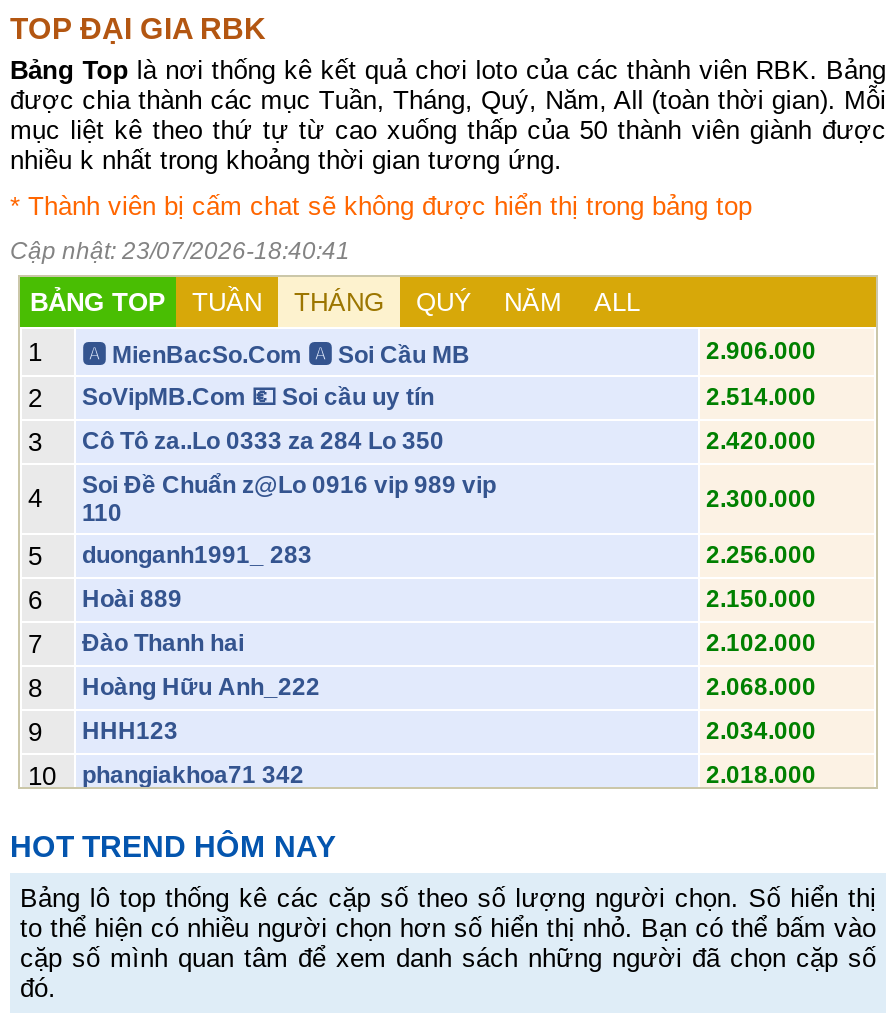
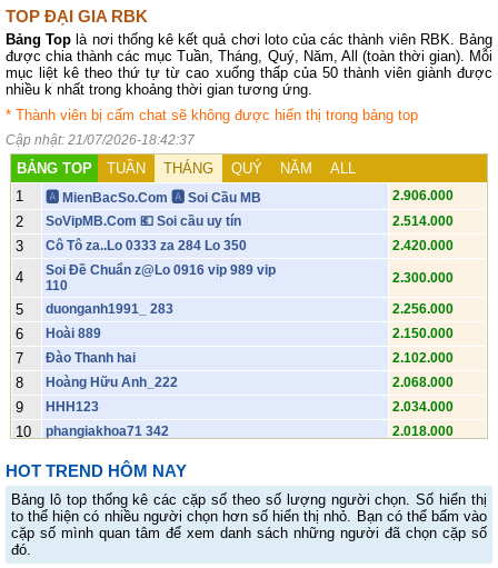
[10,237,350,265] Cập nhật: 23/07/2026-18:40:41 -> [6,132,195,148] Cập nhật: 21/07/2026-18:42:37

